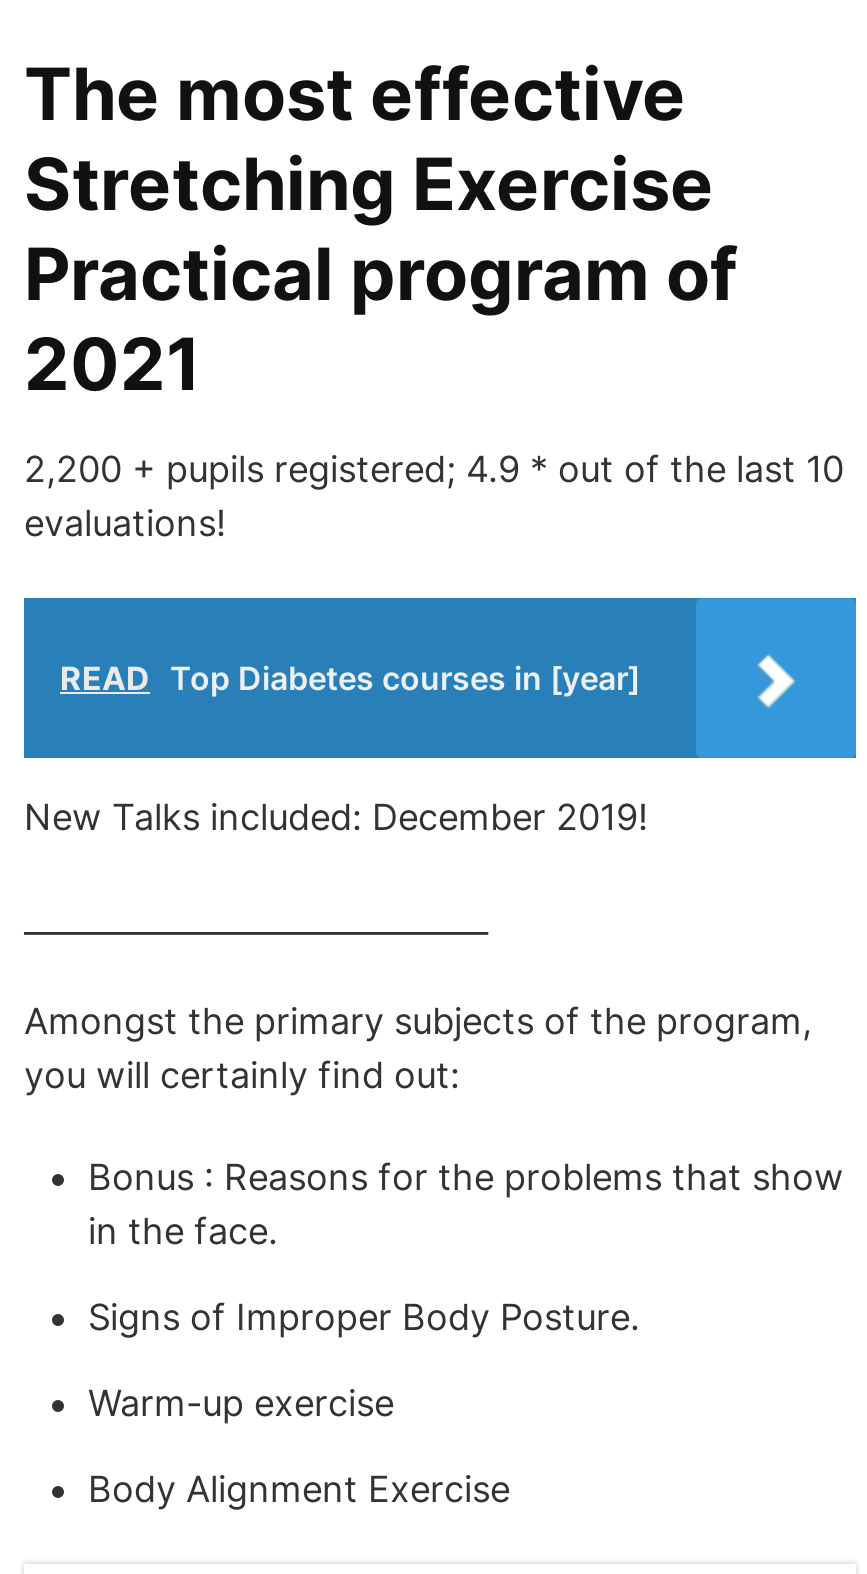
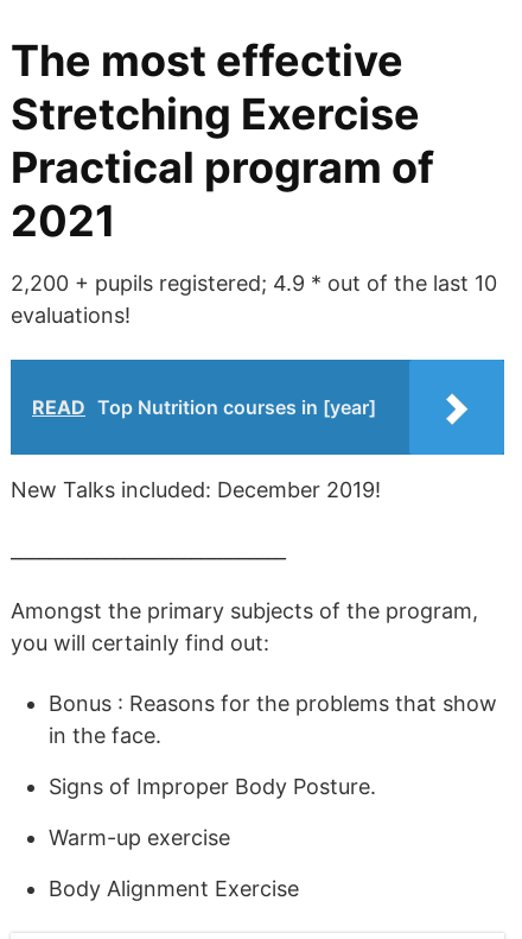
[60,658,640,698] READ Top Diabetes courses in [year] -> [32,395,376,419] READ Top Nutrition courses in [year]

